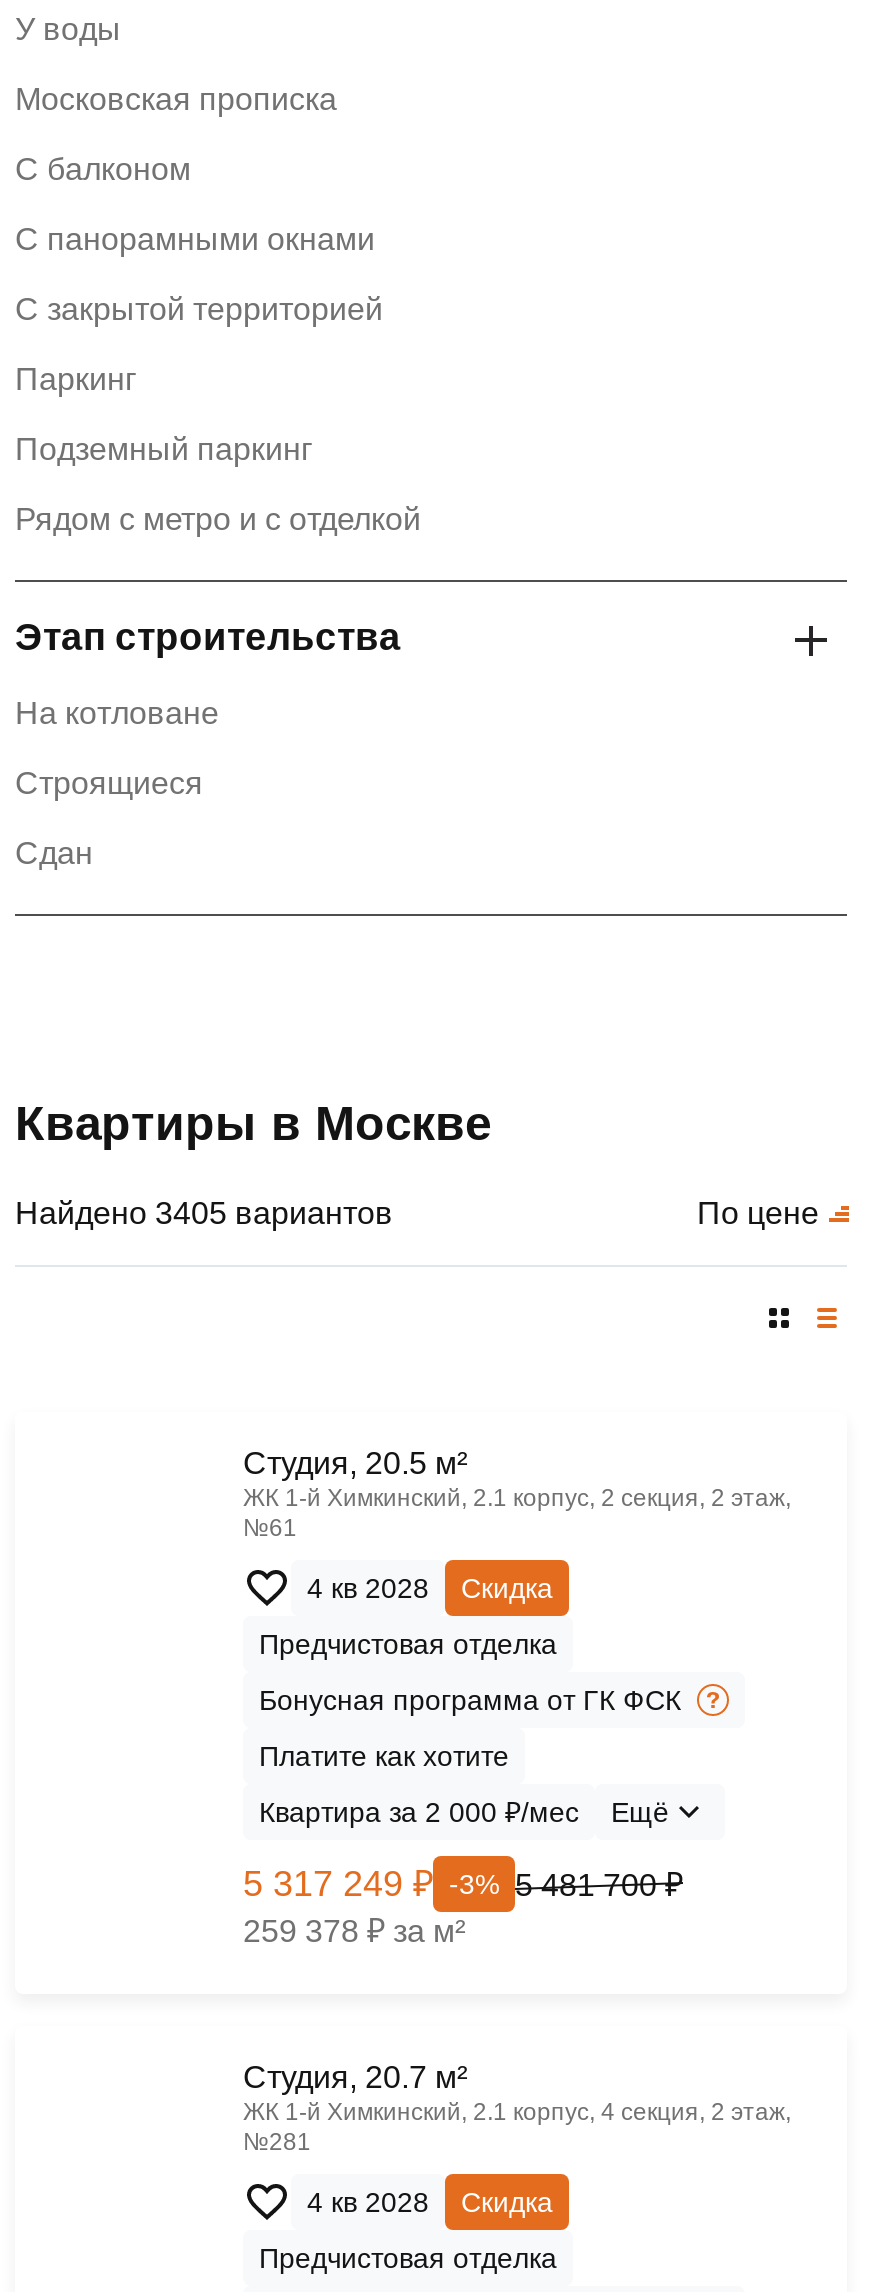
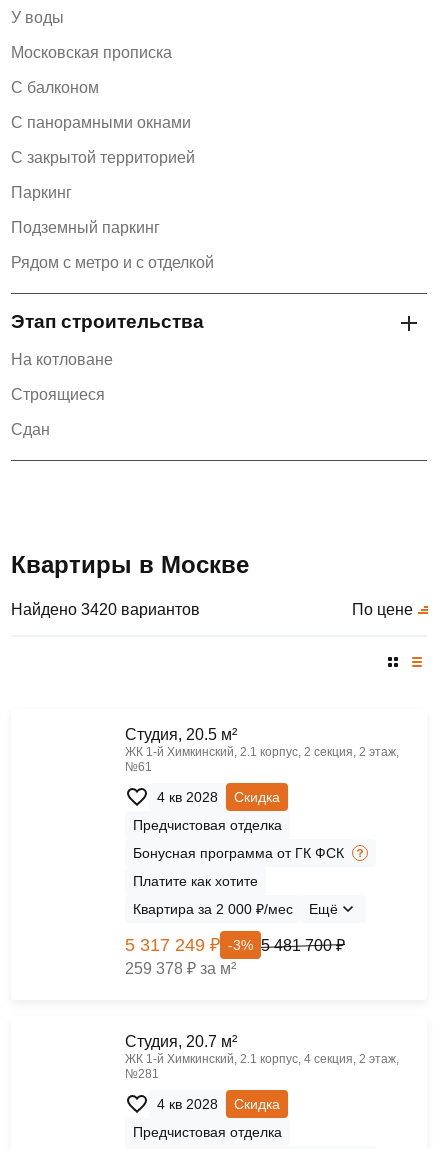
[15,1196,393,1230] Найдено 3405 вариантов -> [11,601,200,618] Найдено 3420 вариантов

